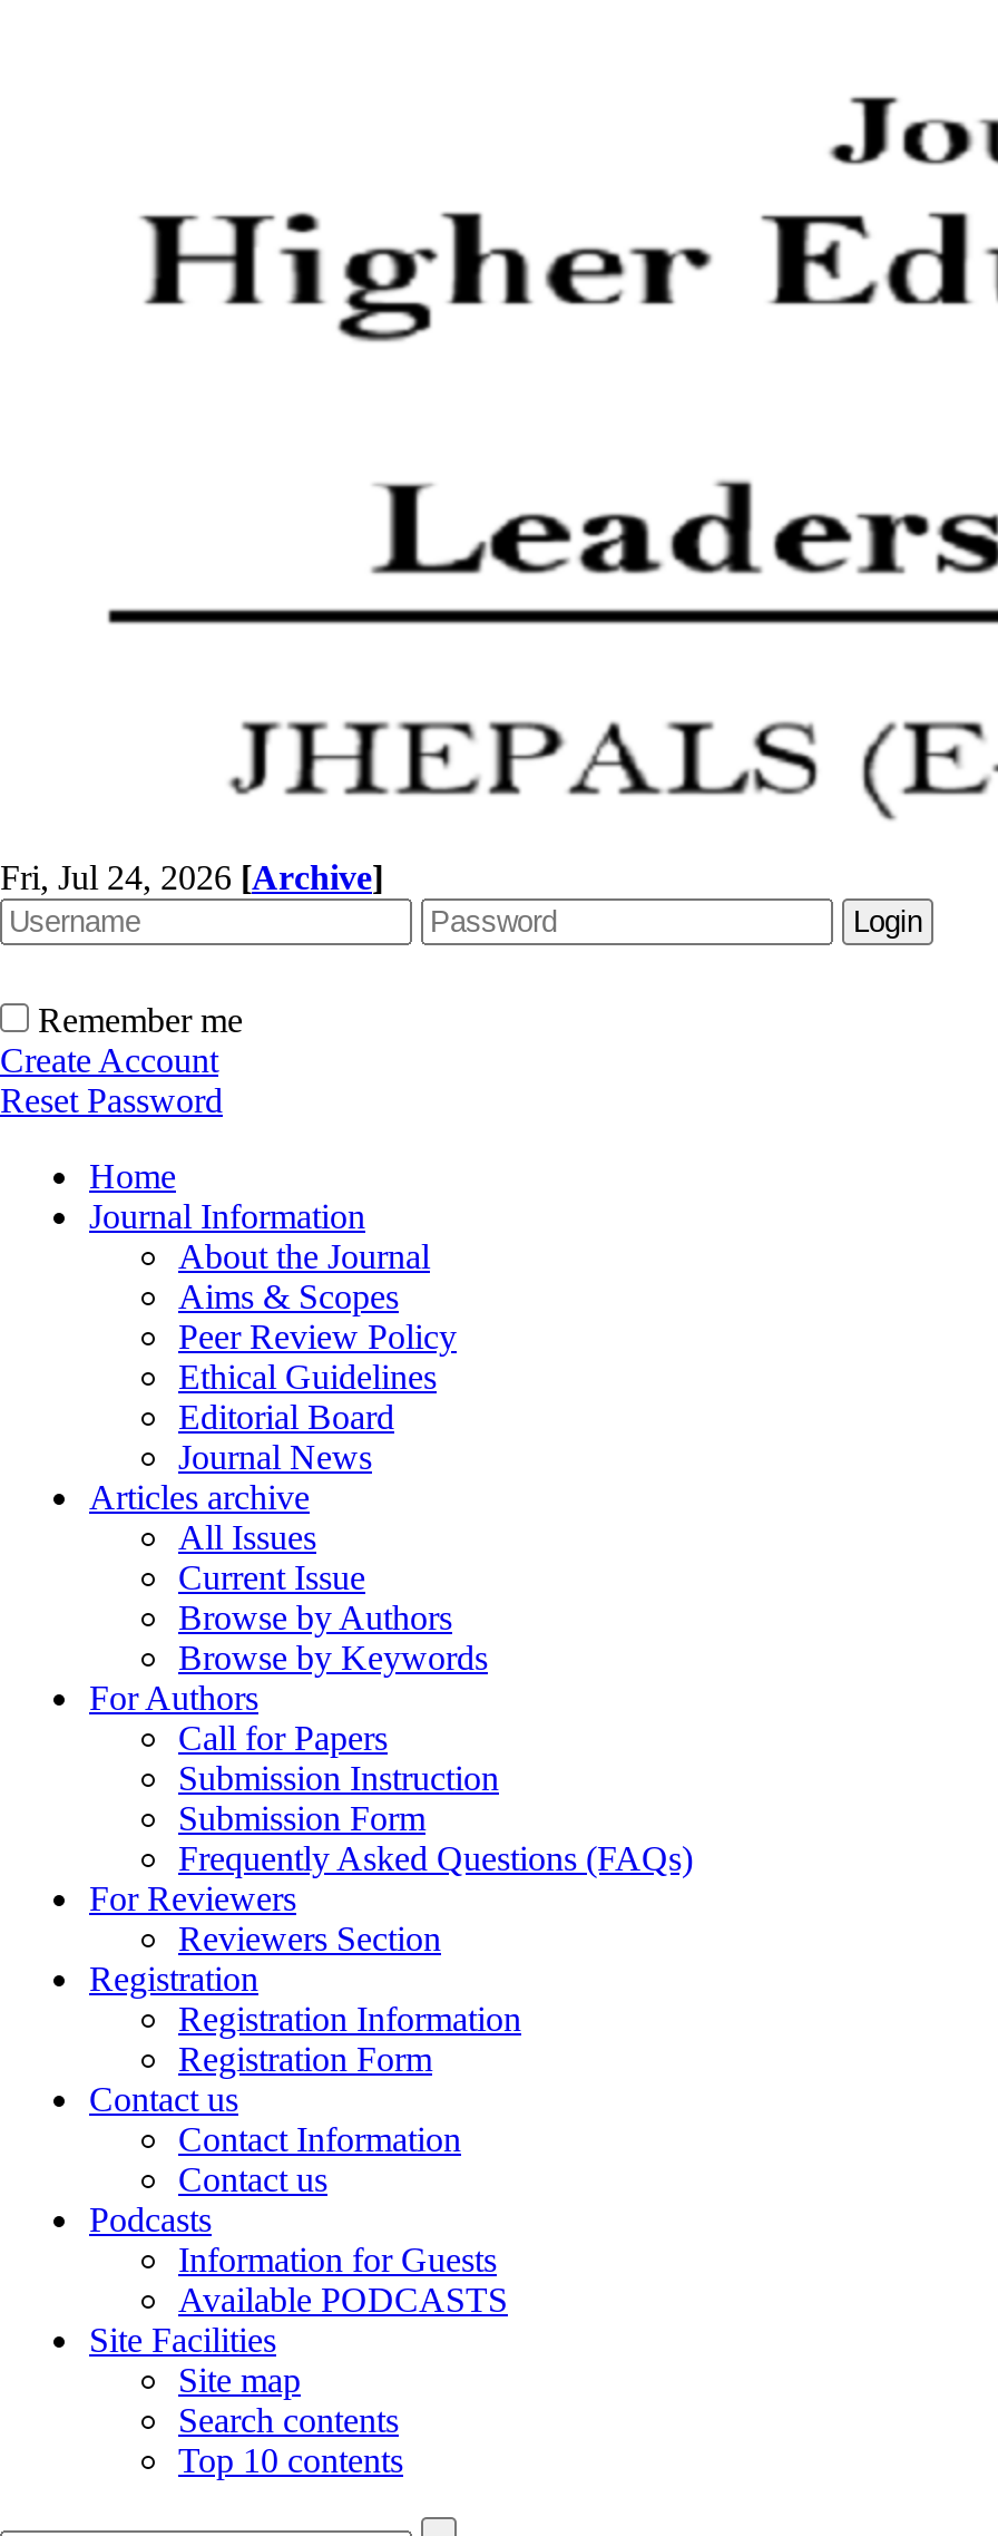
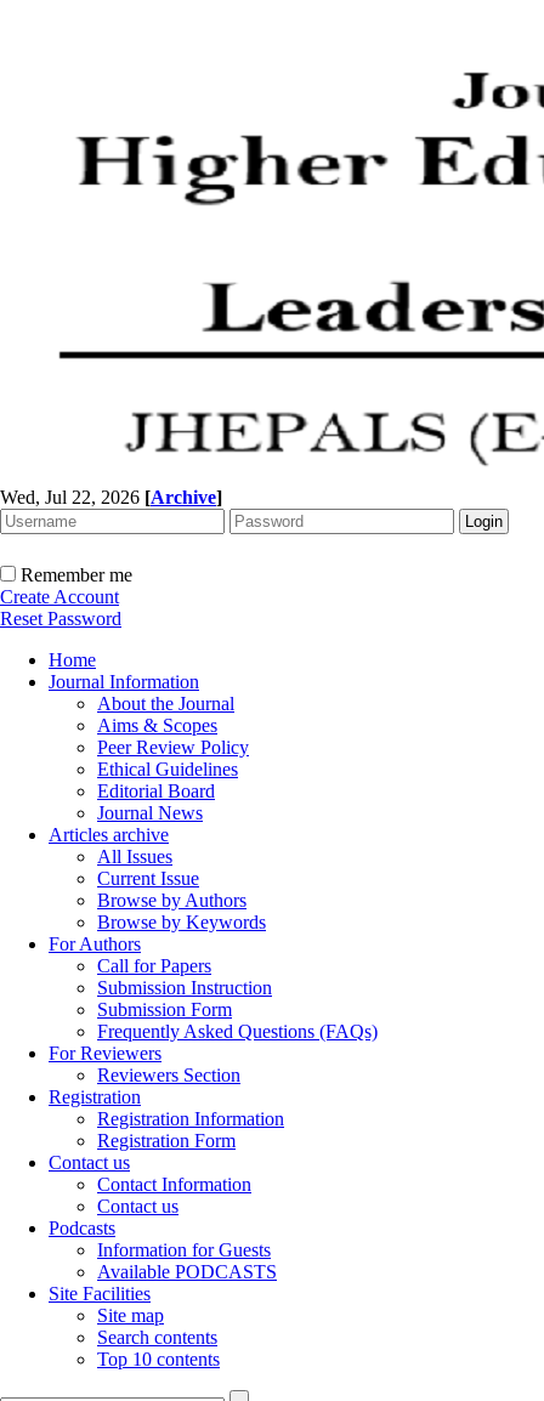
[0,858,383,896] Fri, Jul 24, 2026 [Archive] -> [0,487,222,507] Wed, Jul 22, 2026 [Archive]

